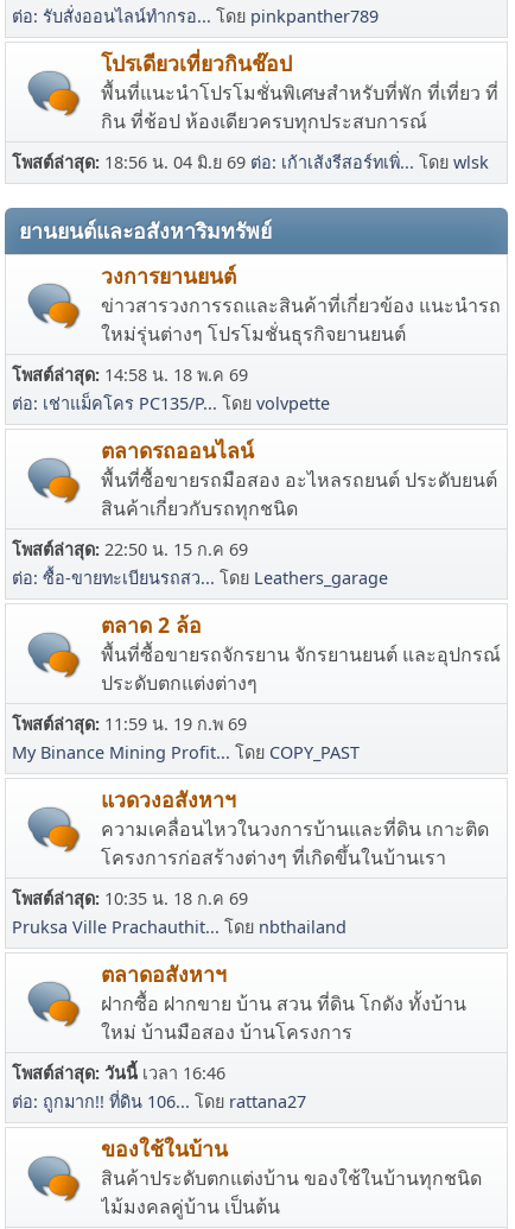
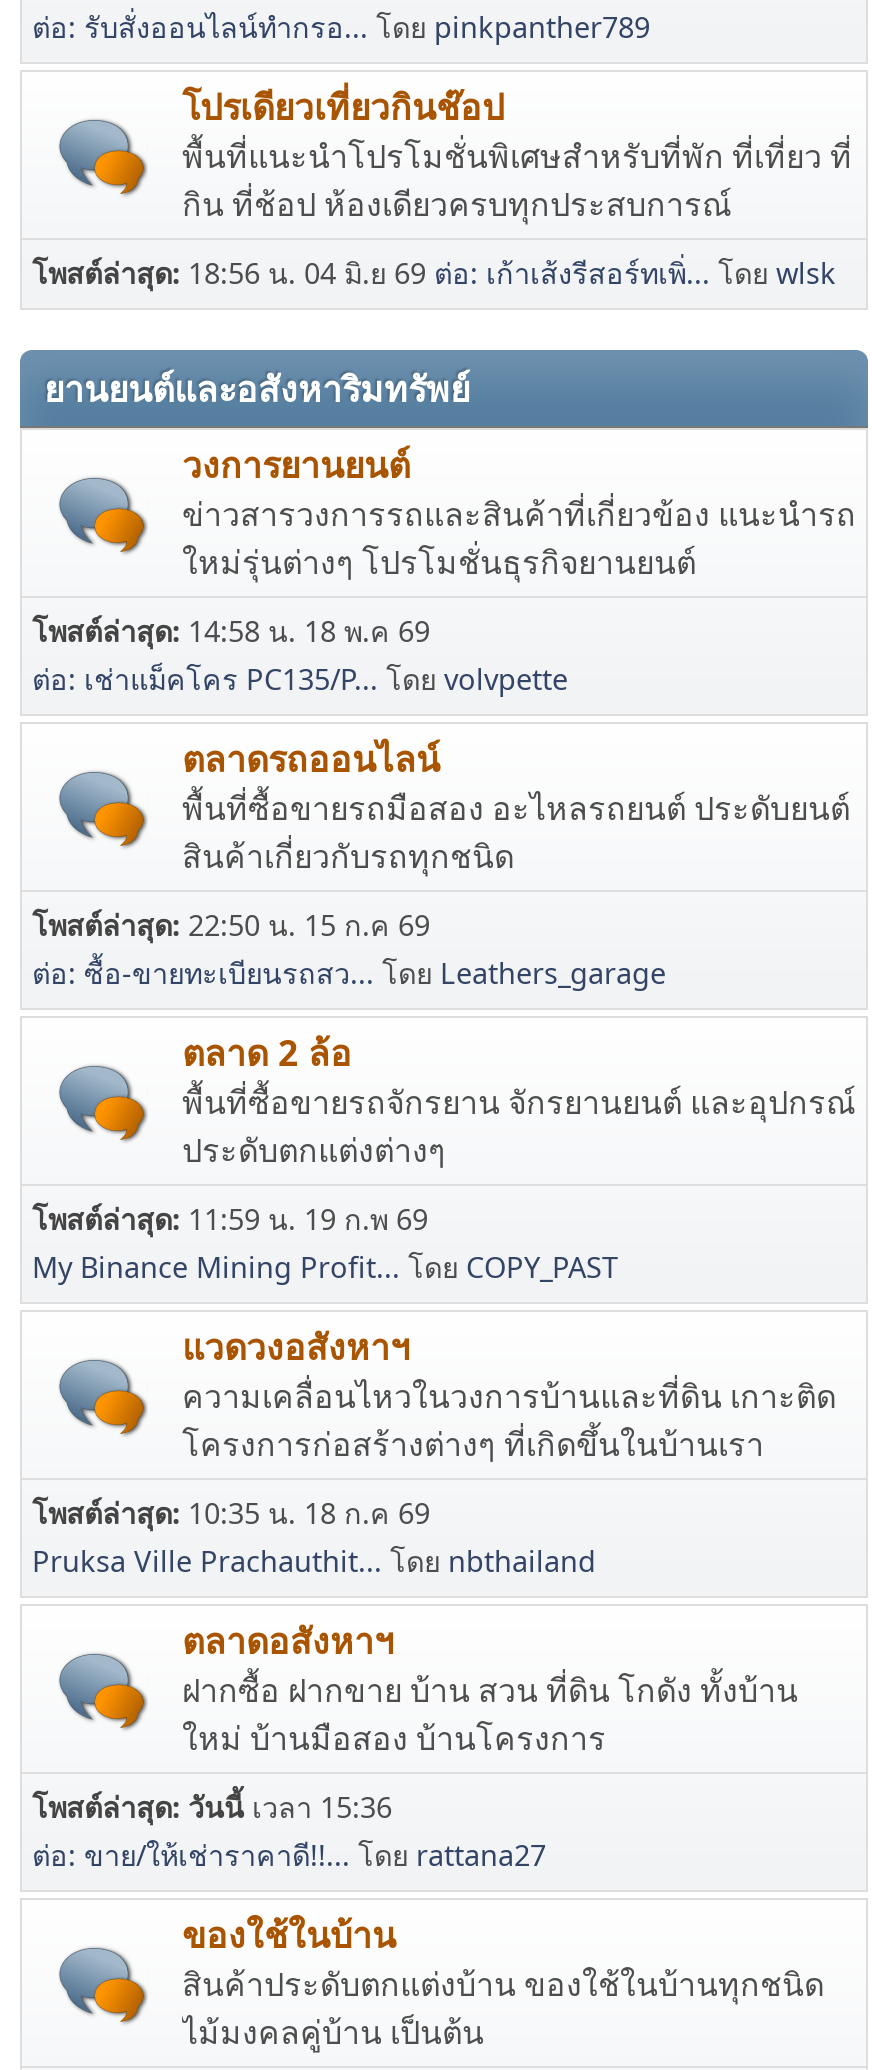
[12,1062,306,1113] โพสต์ล่าสุด:วันนี้เวลา 16:46 | ต่อ: ถูกมาก!! ที่ดิน 106...โดยrattana27 -> [32,1788,546,1874] โพสต์ล่าสุด:วันนี้เวลา 15:36 | ต่อ: ขาย/ให้เช่าราคาดี!!...โดยrattana27

